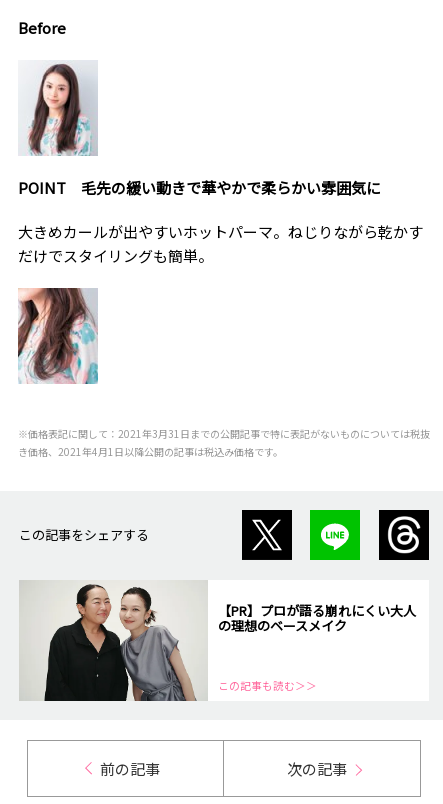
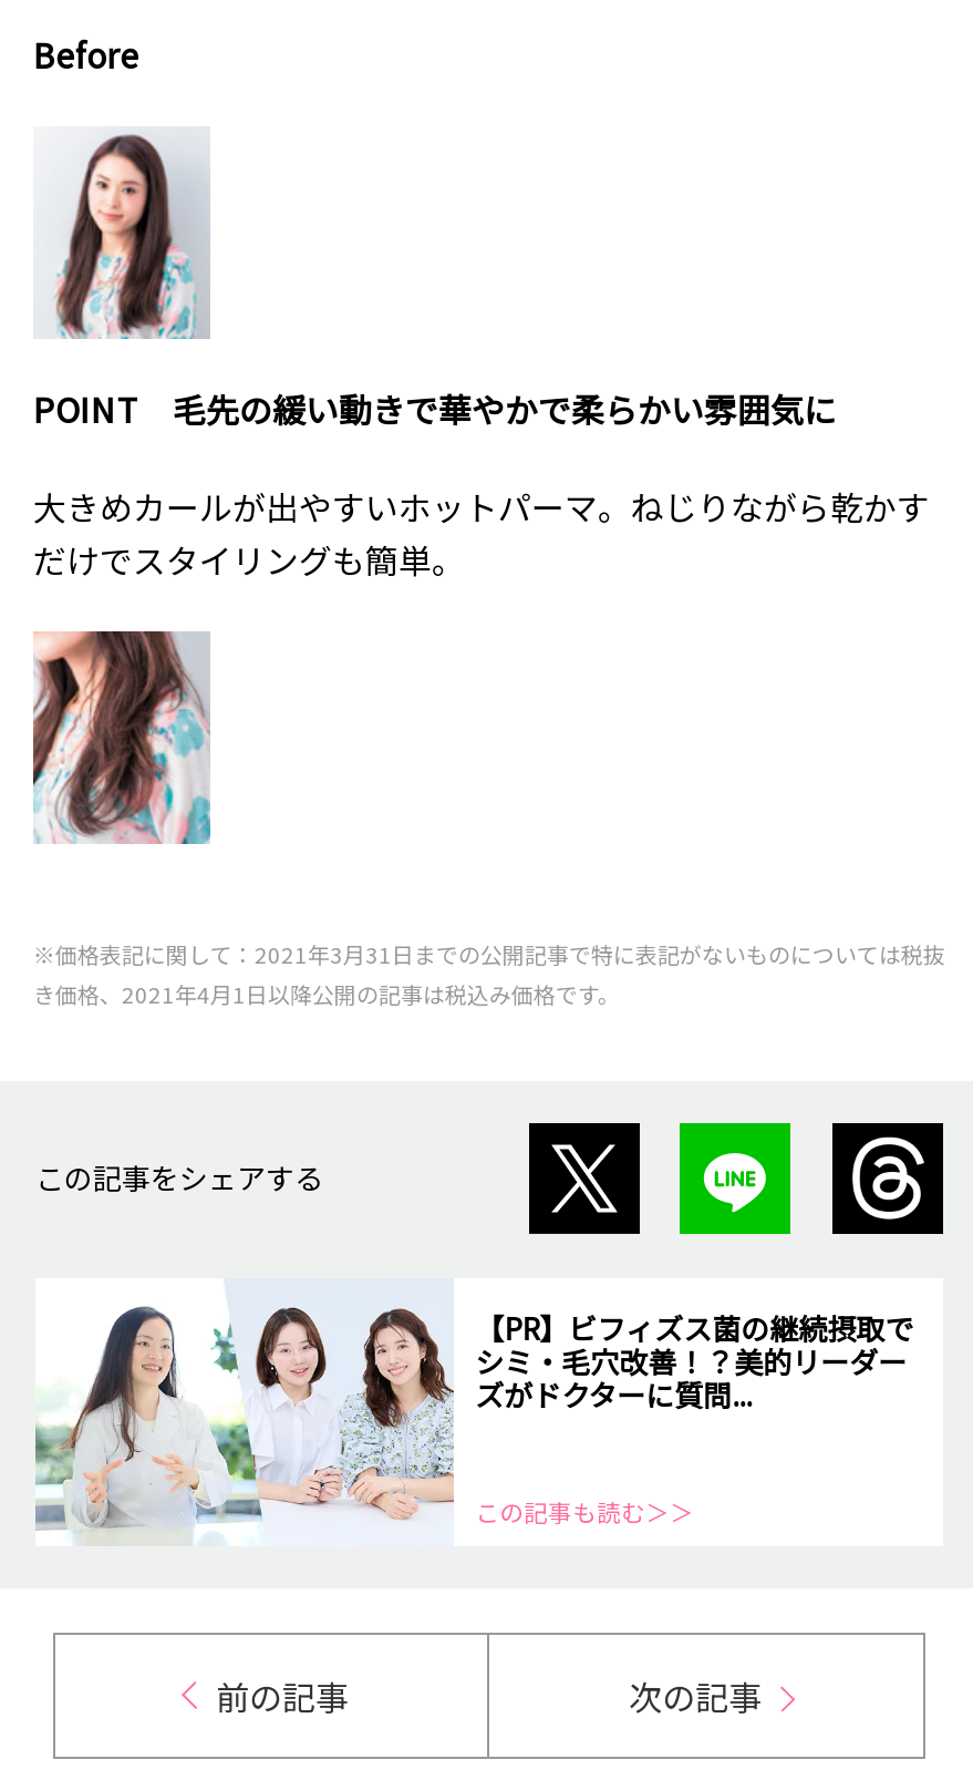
[19,580,416,702] [image] | 【PR】プロが語る崩れにくい大人 | の理想のベースメイク -> [35,1280,913,1546] [image] | 【PR】ビフィズス菌の継続摂取で | シミ・毛穴改善！？美的リーダー | ズがドクターに質問...

